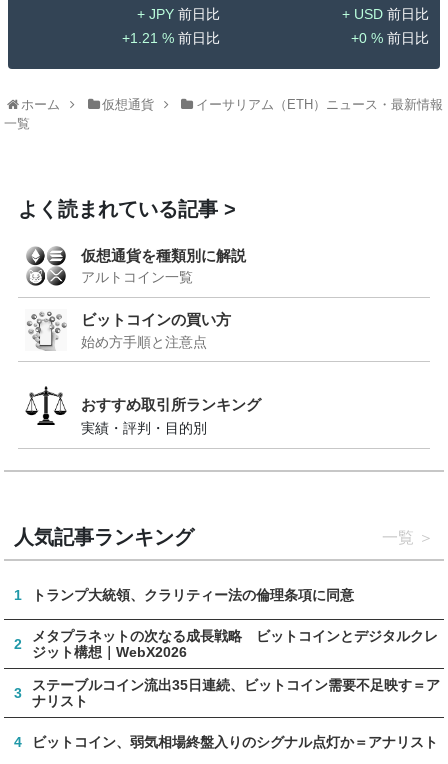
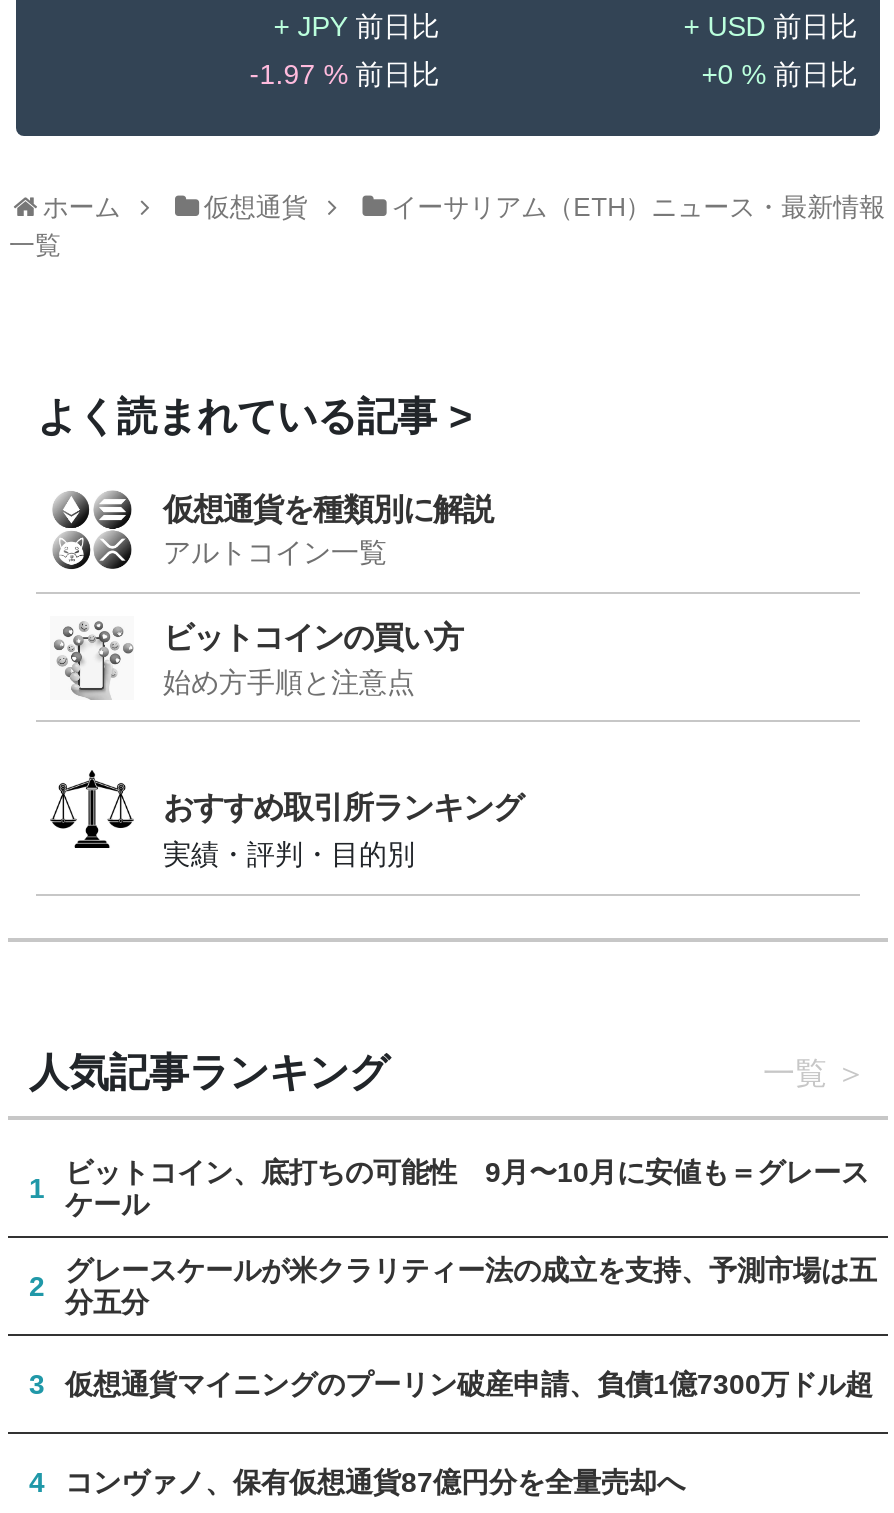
[130,30,174,46] 1.21 % -> [250,57,348,89] -1.97 %
[32,587,354,603] トランプ大統領、クラリティー法の倫理条項に同意 -> [65,1157,869,1221] ビットコイン、底打ちの可能性 9月〜10月に安値も＝グレース | ケール
[32,628,438,660] メタプラネットの次なる成長戦略 ビットコインとデジタルクレ | ジット構想｜WebX2026 -> [65,1255,877,1319] グレースケールが米クラリティー法の成立を支持、予測市場は五 | 分五分
[32,677,440,709] ステーブルコイン流出35日連続、ビットコイン需要不足映す＝ア | ナリスト -> [65,1369,873,1401] 仮想通貨マイニングのプーリン破産申請、負債1億7300万ドル超
[32,734,438,750] ビットコイン、弱気相場終盤入りのシグナル点灯か＝アナリスト -> [65,1467,685,1499] コンヴァノ、保有仮想通貨87億円分を全量売却へ

